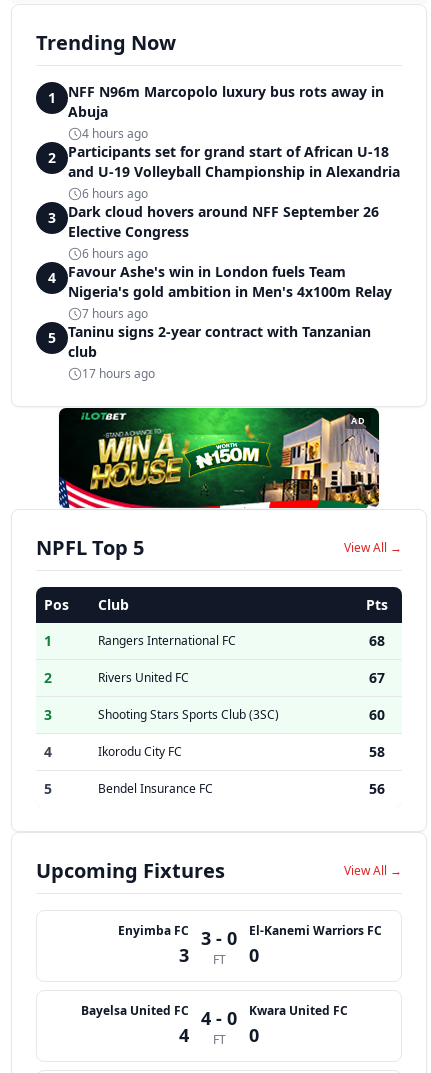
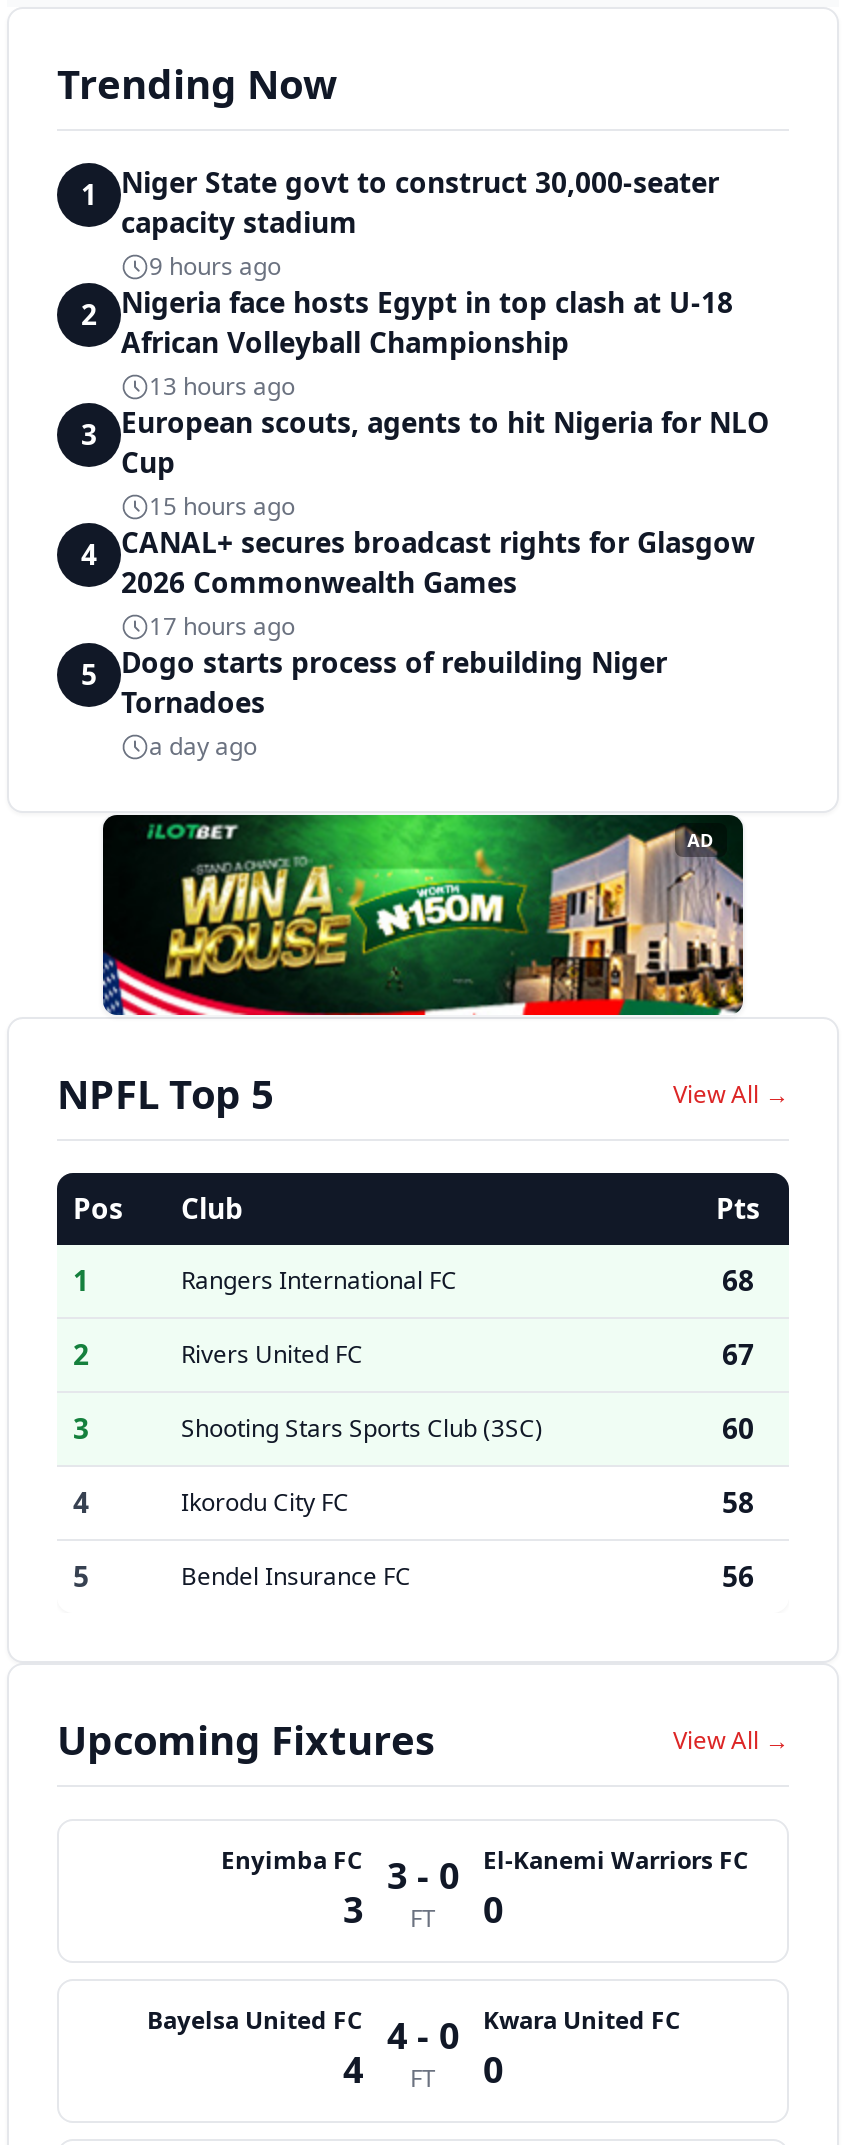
[68,82,384,142] NFF N96m Marcopolo luxury bus rots away in | Abuja | 4 hours ago -> [121,163,719,283] Niger State govt to construct 30,000-seater | capacity stadium | 9 hours ago
[68,142,400,202] Participants set for grand start of African U-18 | and U-19 Volleyball Championship in Alexandria | 6 hours ago -> [121,283,733,403] Nigeria face hosts Egypt in top clash at U-18 | African Volleyball Championship | 13 hours ago
[68,202,379,262] Dark cloud hovers around NFF September 26 | Elective Congress | 6 hours ago -> [121,403,769,523] European scouts, agents to hit Nigeria for NLO | Cup | 15 hours ago
[68,262,392,322] Favour Ashe's win in London fuels Team | Nigeria's gold ambition in Men's 4x100m Relay | 7 hours ago -> [121,523,755,643] CANAL+ secures broadcast rights for Glasgow | 2026 Commonwealth Games | 17 hours ago
[68,322,371,382] Taninu signs 2-year contract with Tanzanian | club | 17 hours ago -> [121,643,667,763] Dogo starts process of rebuilding Niger | Tornadoes | a day ago

